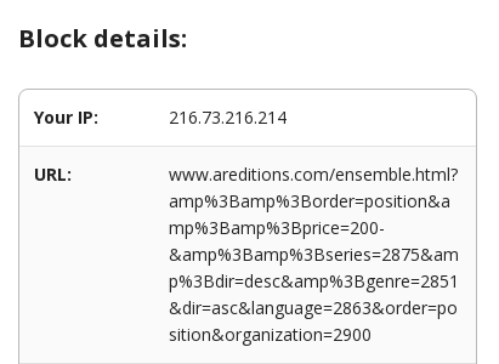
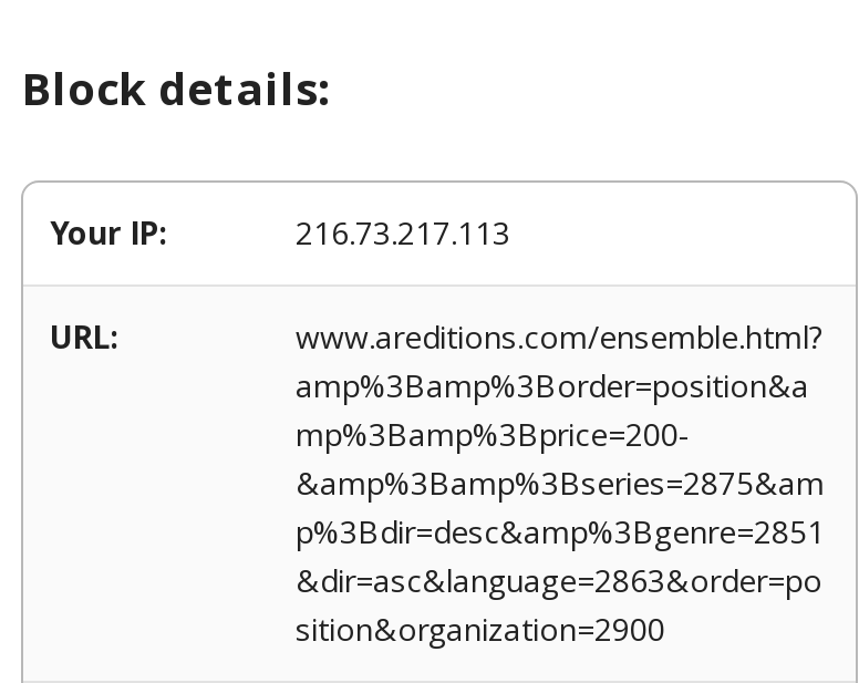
[169,106,287,129] 216.73.216.214 -> [296,211,510,253] 216.73.217.113

